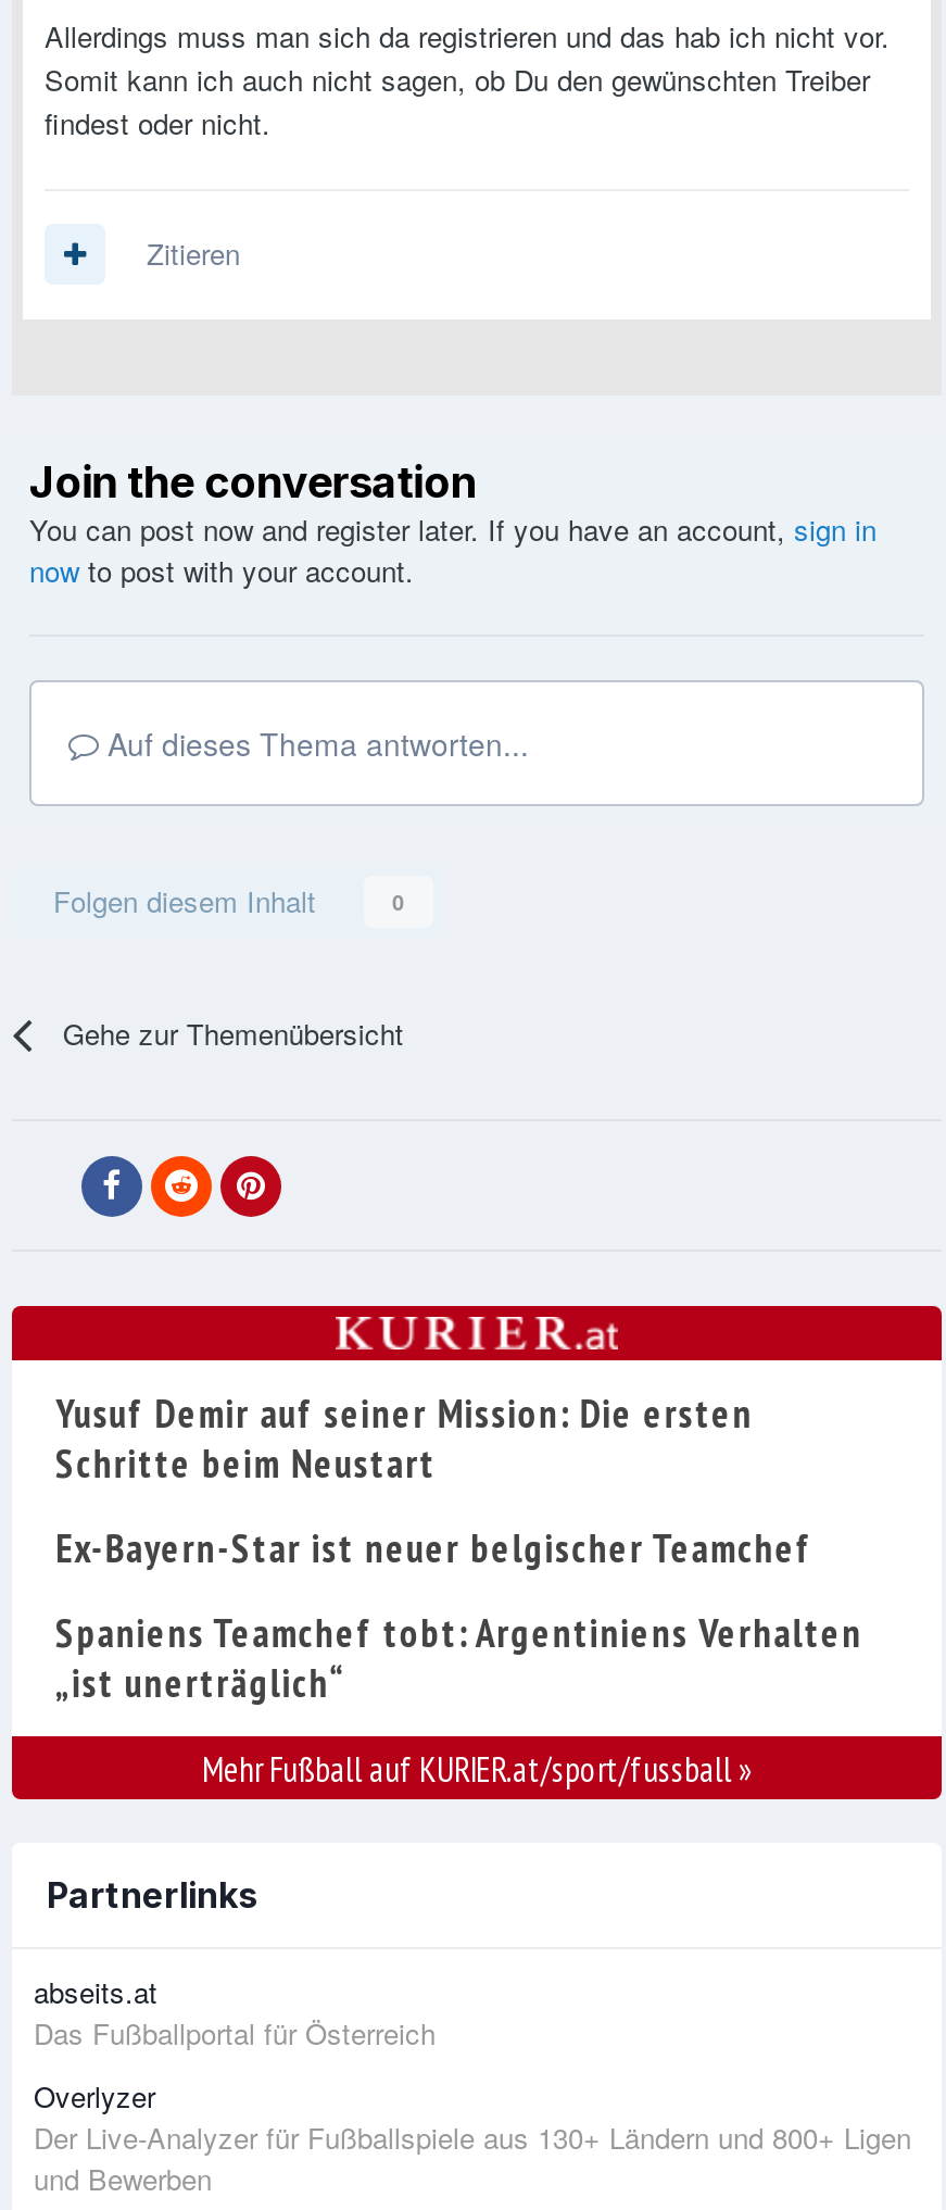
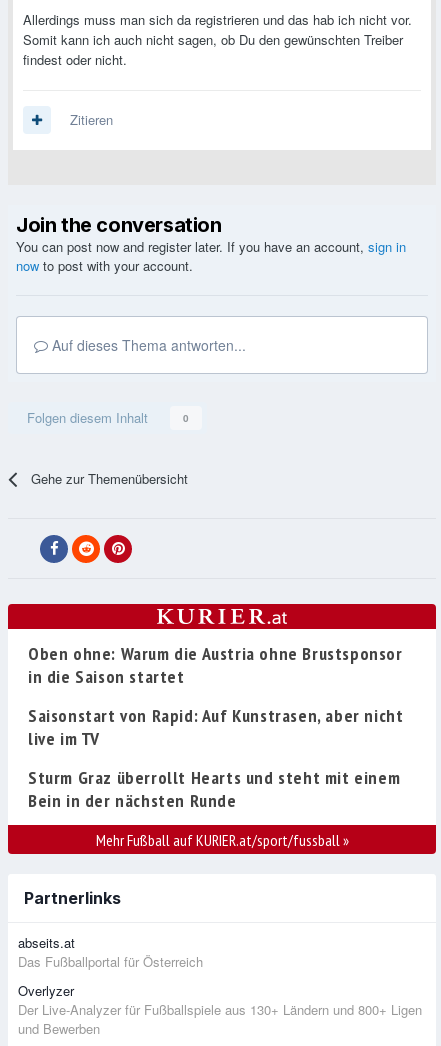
[55,1389,753,1489] Yusuf Demir auf seiner Mission: Die ersten | Schritte beim Neustart -> [28,642,403,688] Oben ohne: Warum die Austria ohne Brustsponsor | in die Saison startet
[55,1524,812,1574] Ex-Bayern-Star ist neuer belgischer Teamchef -> [28,704,403,750] Saisonstart von Rapid: Auf Kunstrasen, aber nicht | live im TV
[55,1609,863,1709] Spaniens Teamchef tobt: Argentiniens Verhalten | „ist unerträglich“ -> [28,766,400,812] Sturm Graz überrollt Hearts und steht mit einem | Bein in der nächsten Runde

